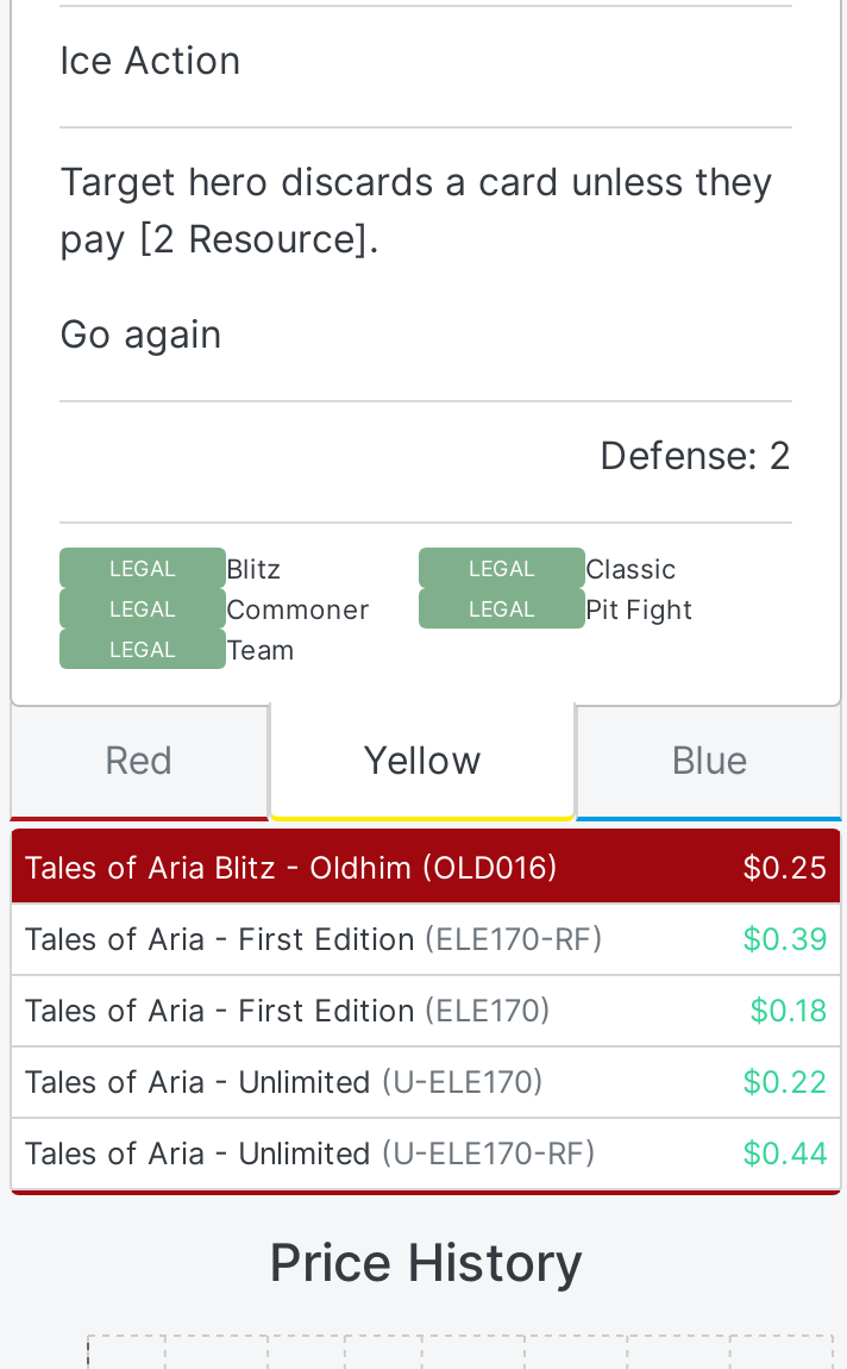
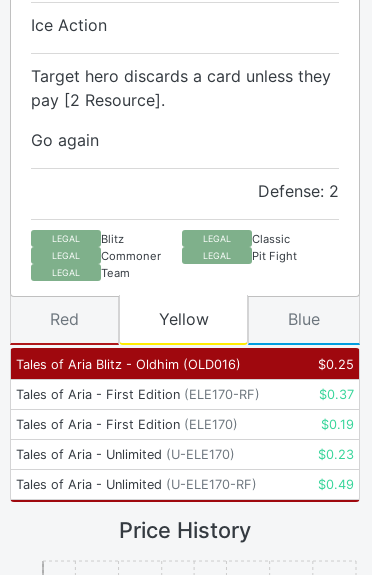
[742,923,828,958] $0.39 -> [319,387,354,402] $0.37
[749,994,828,1030] $0.18 -> [321,417,354,432] $0.19
[742,1065,828,1101] $0.22 -> [318,447,354,462] $0.23
[742,1137,828,1173] $0.44 -> [318,477,354,492] $0.49

